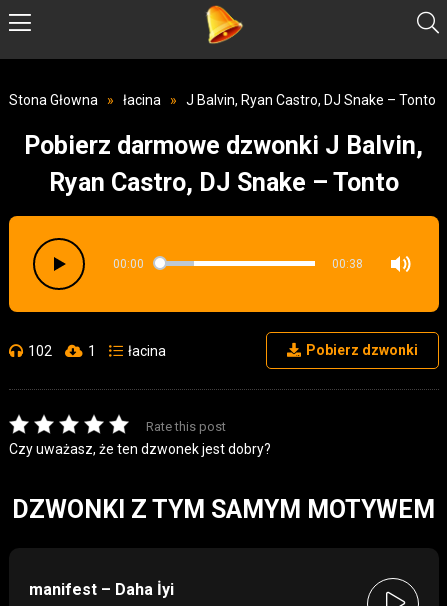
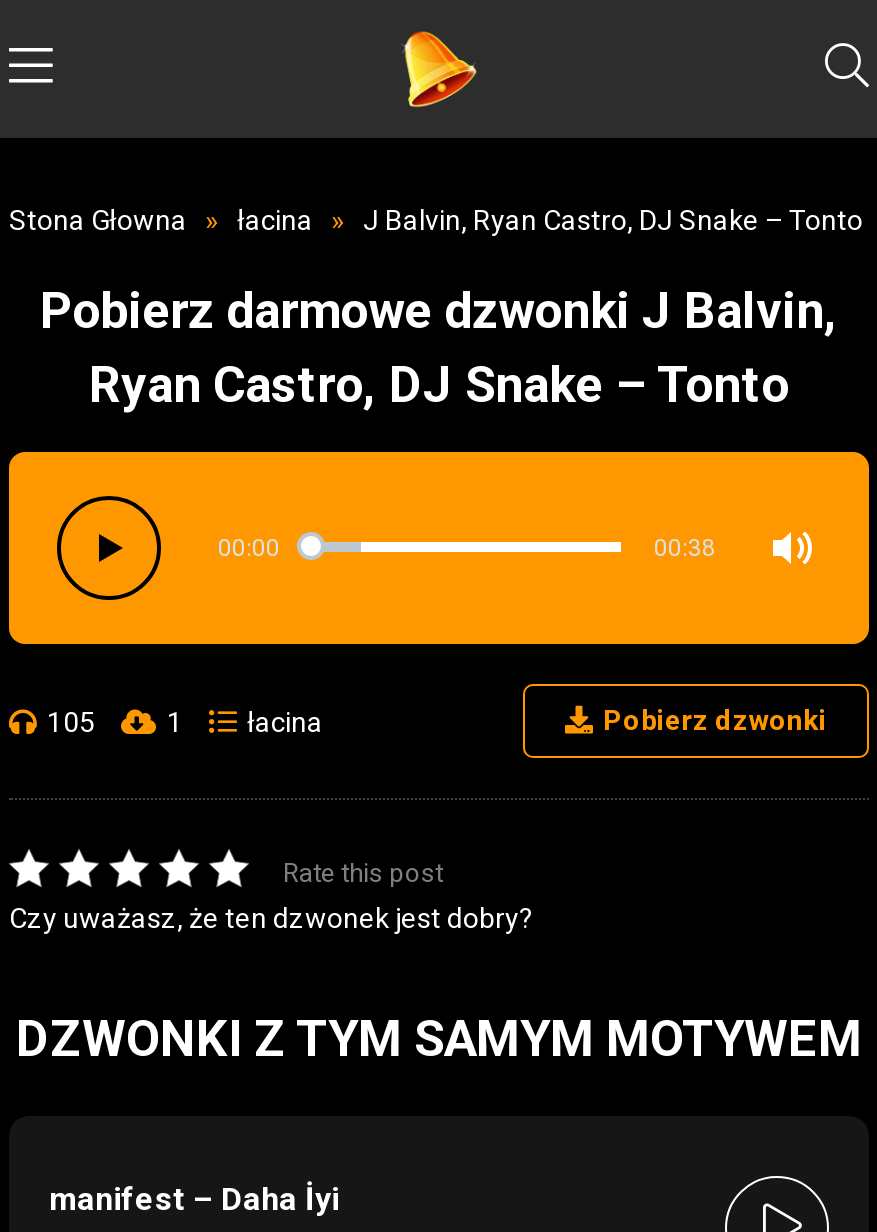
[28,343,52,359] 102 -> [47,706,95,738] 105

